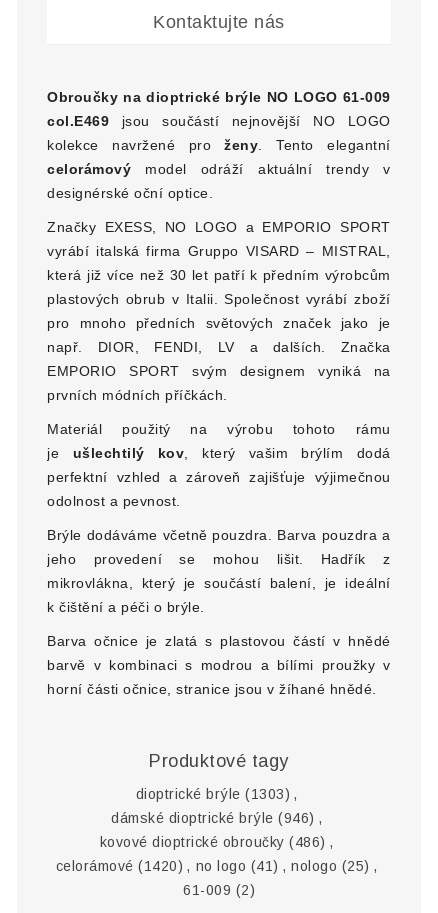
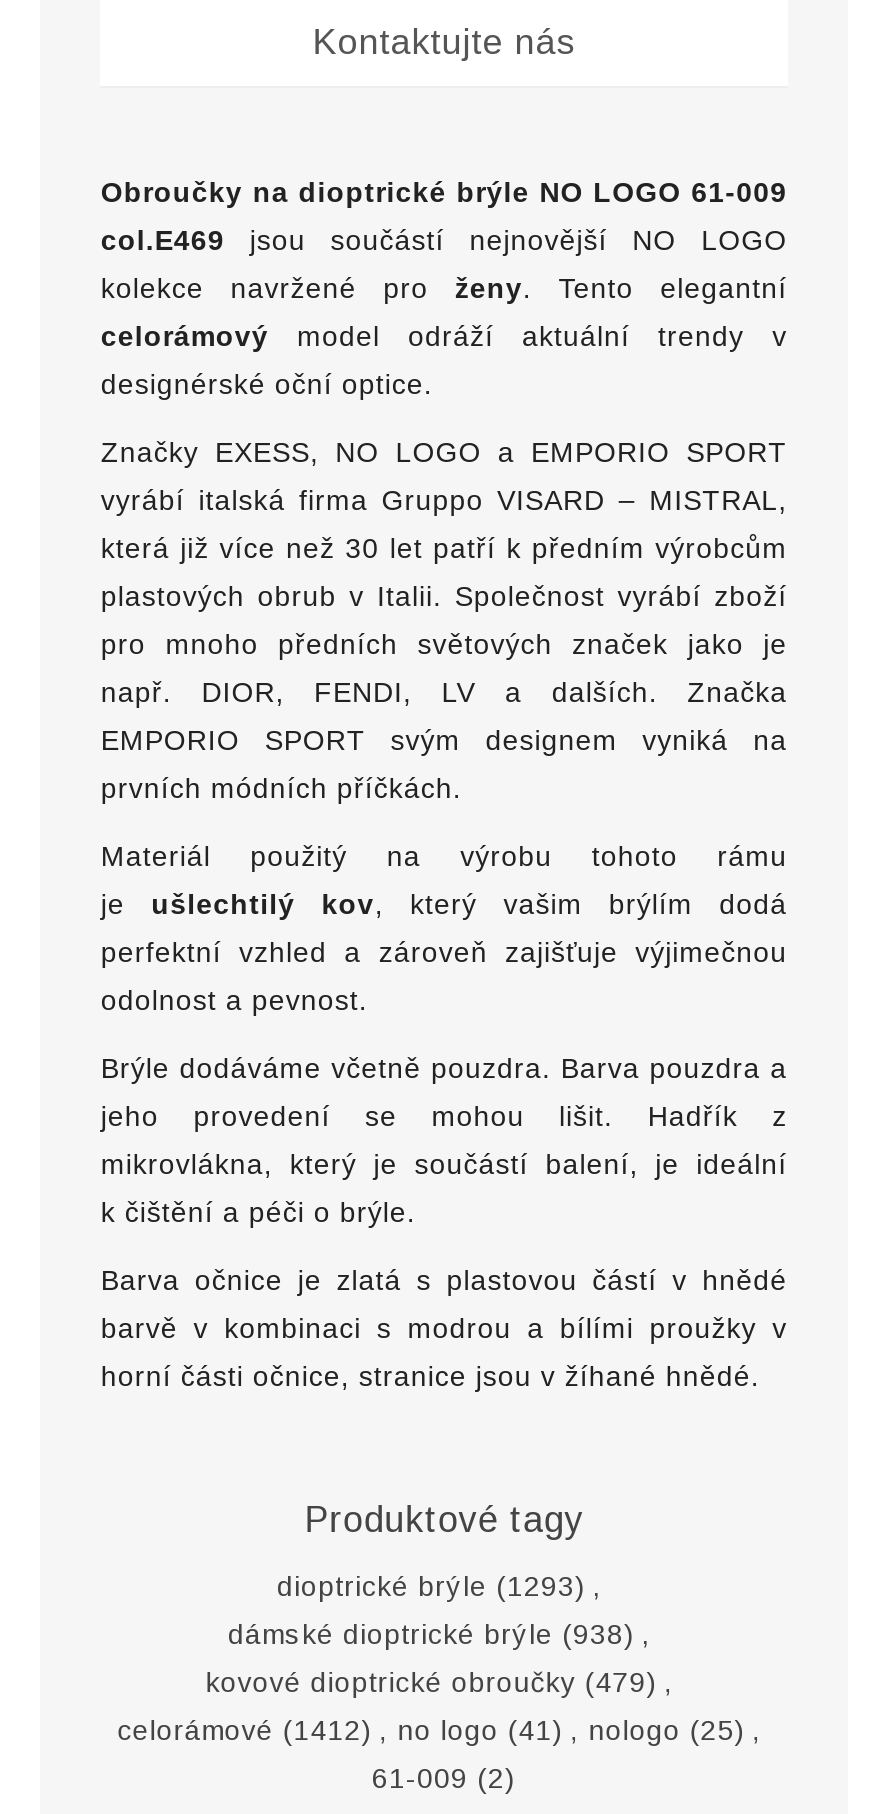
[135,786,297,802] dioptrické brýle (1303) , -> [277,1570,601,1602] dioptrické brýle (1293) ,
[111,810,322,826] dámské dioptrické brýle (946) , -> [228,1618,650,1650] dámské dioptrické brýle (938) ,
[100,834,333,850] kovové dioptrické obroučky (486) , -> [206,1666,672,1698] kovové dioptrické obroučky (479) ,
[56,858,377,874] celorámové (1420) , no logo (41) , nologo (25) , -> [118,1714,760,1746] celorámové (1412) , no logo (41) , nologo (25) ,

